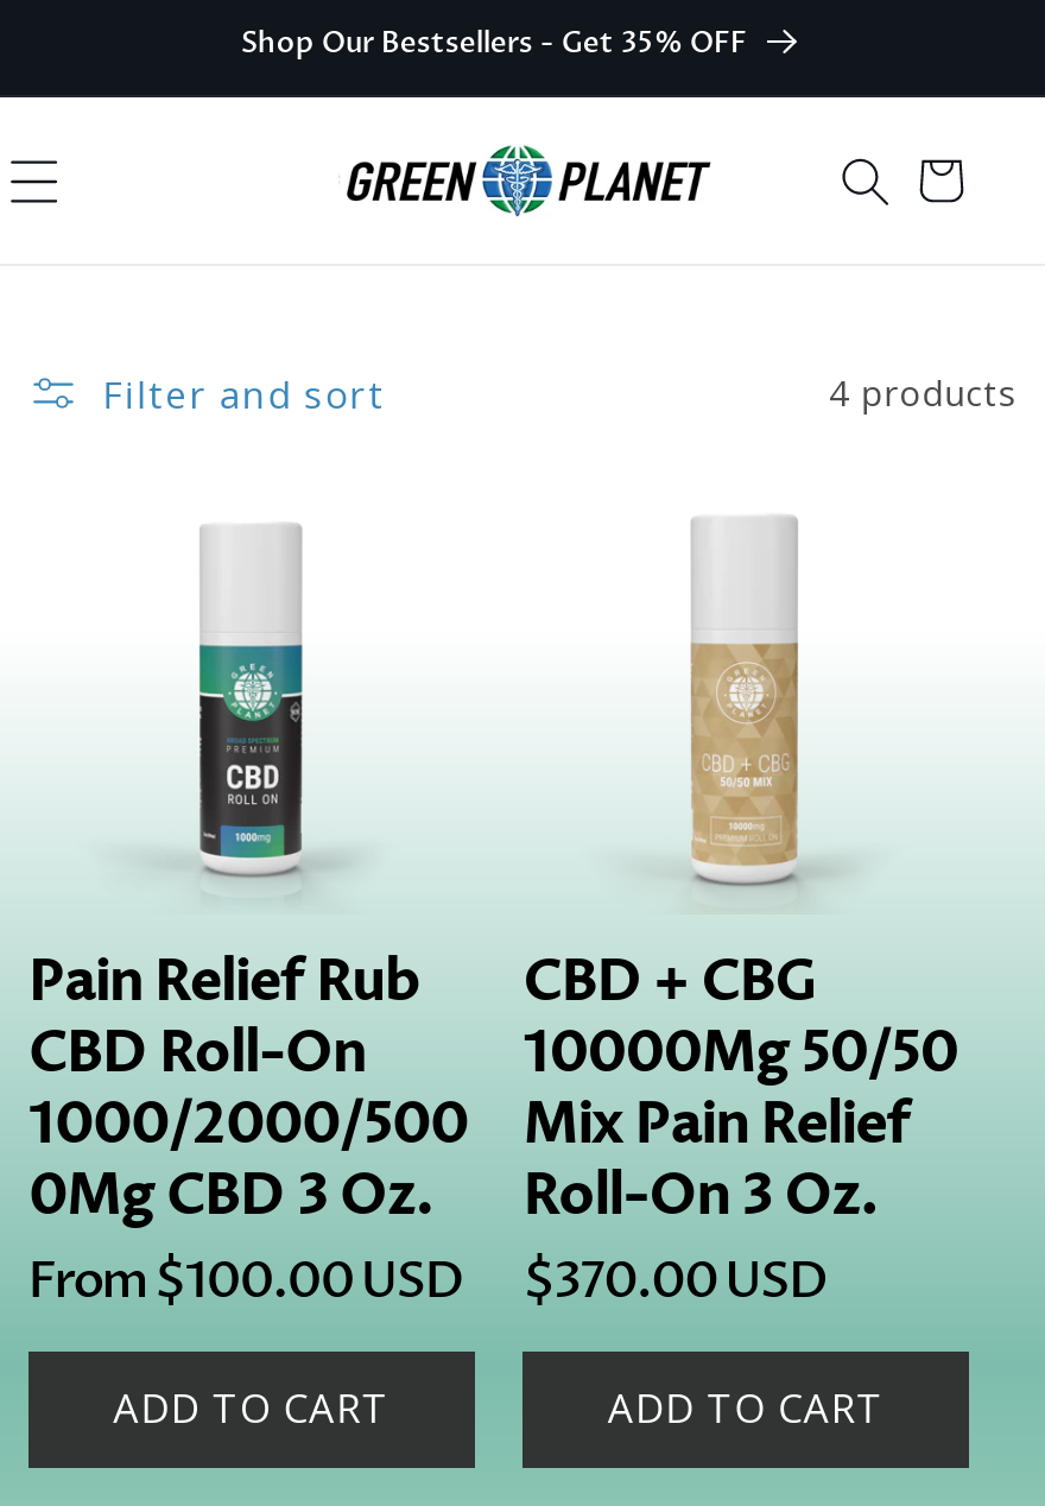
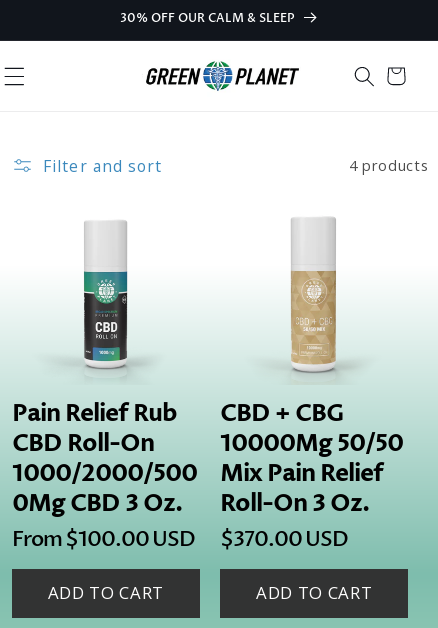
[241,23,747,61] Shop Our Bestsellers - Get 35% OFF -> [120,9,295,25] 30% OFF OUR CALM & SLEEP

